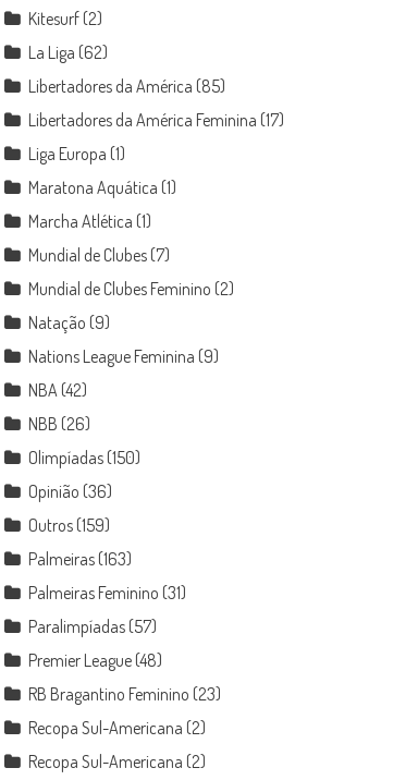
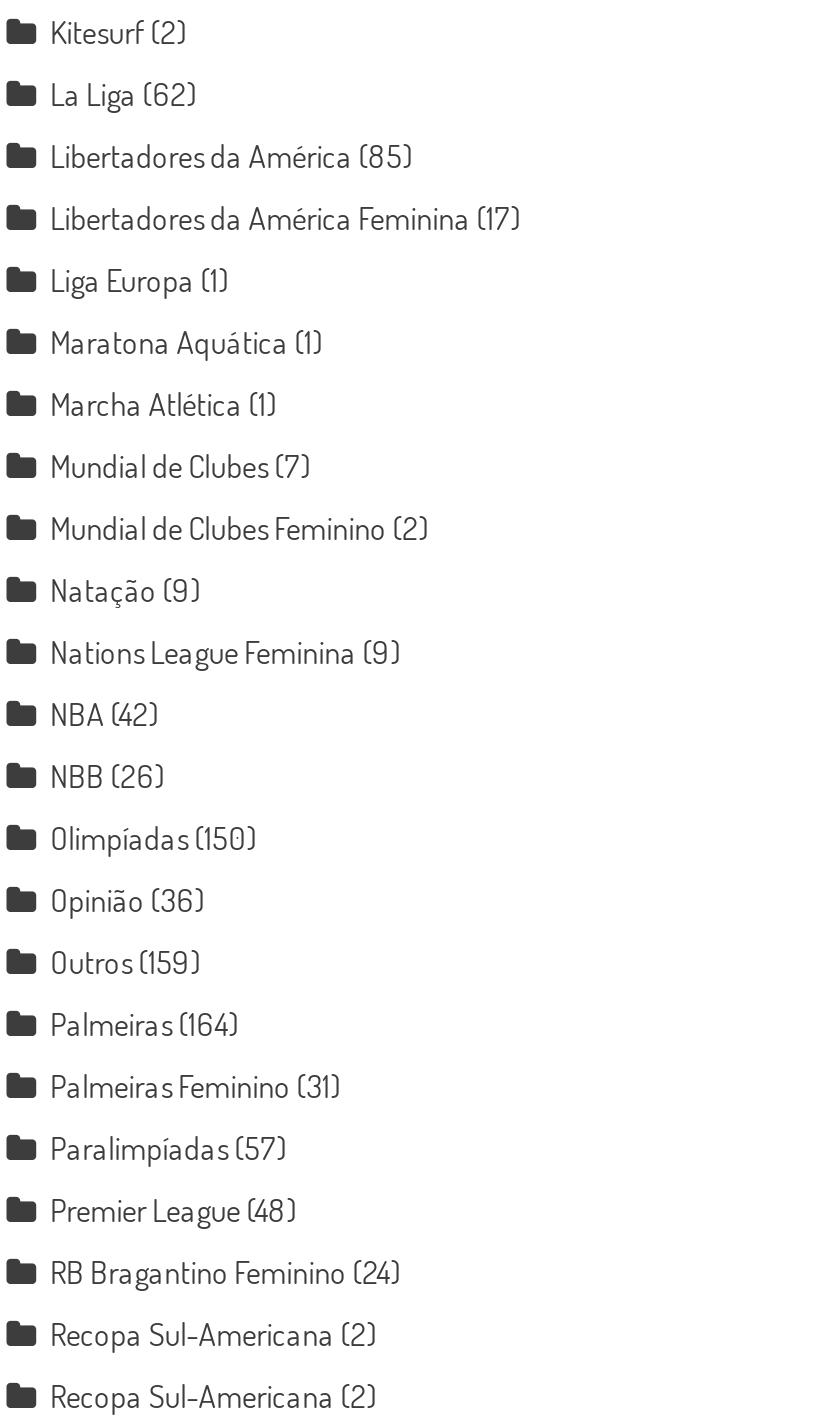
[28,548,131,570] Palmeiras (163) -> [50,1004,238,1044] Palmeiras (164)
[28,683,221,705] RB Bragantino Feminino (23) -> [50,1252,400,1292] RB Bragantino Feminino (24)

